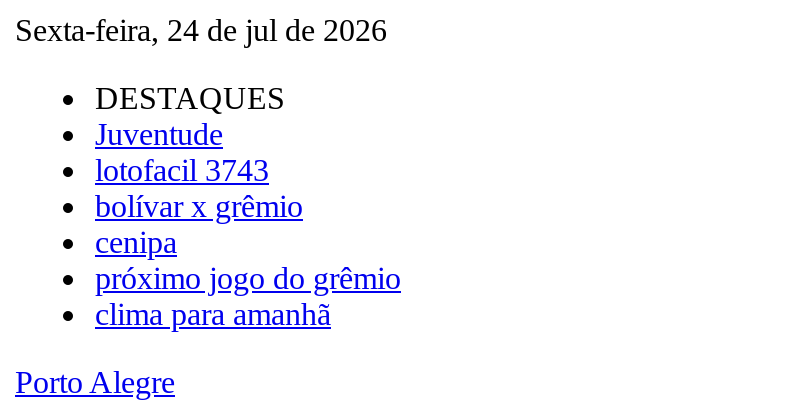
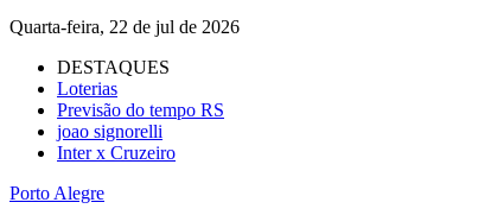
[15,13,387,47] Sexta-feira, 24 de jul de 2026 -> [9,17,240,37] Quarta-feira, 22 de jul de 2026
[95,117,401,331] Juventude | lotofacil 3743 | bolívar x grêmio | cenipa | próximo jogo do grêmio | clima para amanhã -> [57,78,224,163] Loterias | Previsão do tempo RS | joao signorelli | Inter x Cruzeiro

